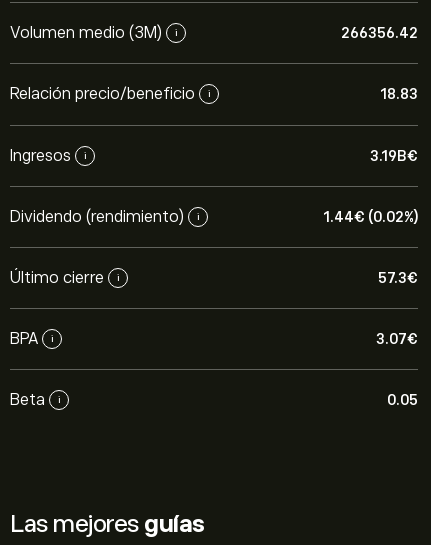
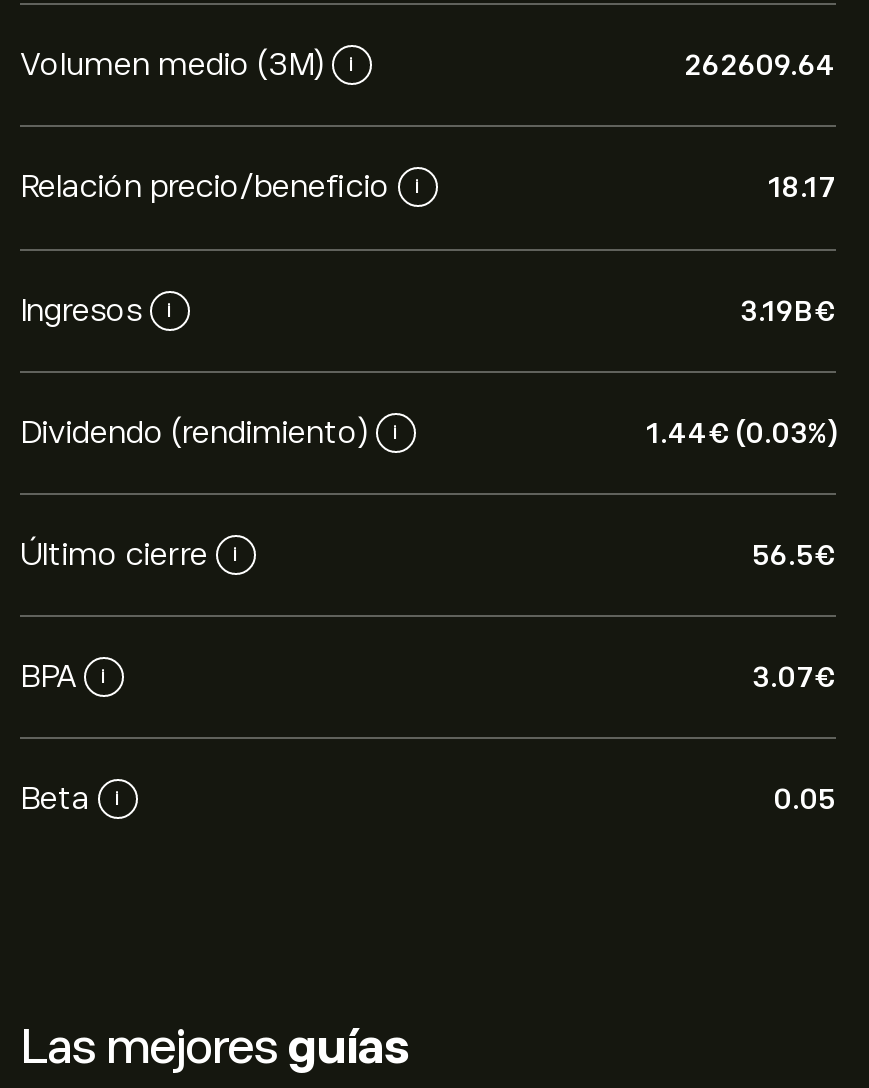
[341,25,418,41] 266356.42 -> [684,49,836,81] 262609.64
[380,86,418,102] 18.83 -> [768,171,836,203] 18.17
[323,209,418,225] 1.44€ (0.02%) -> [646,417,836,449] 1.44€ (0.03%)
[378,270,418,286] 57.3€ -> [752,539,836,571] 56.5€

